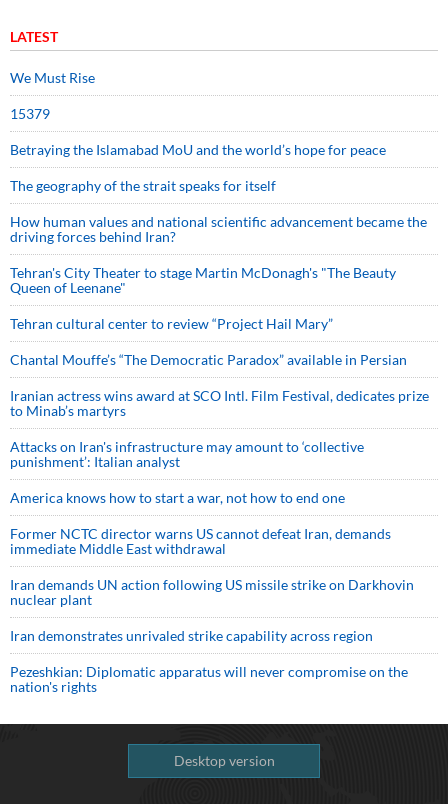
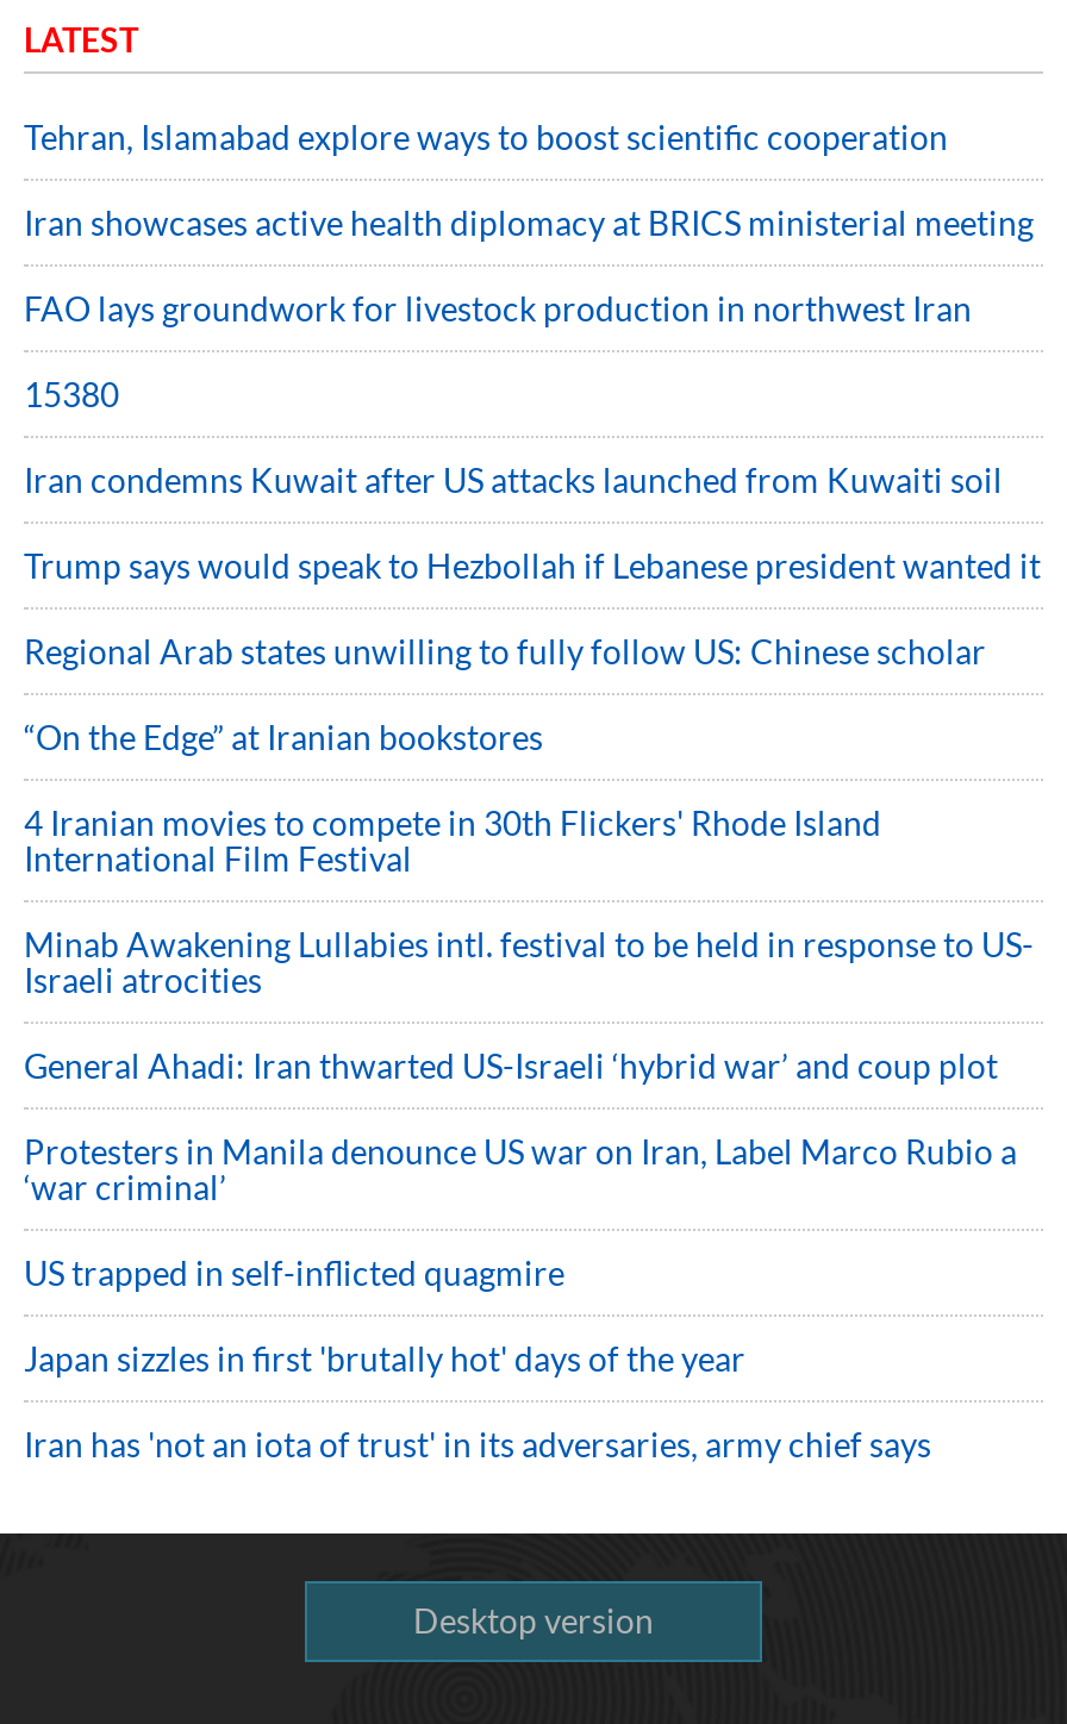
[10,69,95,86] We Must Rise -> [24,117,948,158] Tehran, Islamabad explore ways to boost scientific cooperation
[10,105,50,122] 15379 -> [24,203,1034,244] Iran showcases active health diplomacy at BRICS ministerial meeting
[10,141,386,158] Betraying the Islamabad MoU and the world’s hope for peace -> [24,289,972,329] FAO lays groundwork for livestock production in northwest Iran
[10,177,276,194] The geography of the strait speaks for itself -> [24,375,119,415] 15380
[10,213,427,245] How human values and national scientific advancement became the | driving forces behind Iran? -> [24,460,1003,501] Iran condemns Kuwait after US attacks launched from Kuwaiti soil
[10,264,396,296] Tehran's City Theater to stage Martin McDonagh's "The Beauty | Queen of Leenane" -> [24,546,1041,586] Trump says would speak to Hezbollah if Lebanese president wanted it
[10,315,333,332] Tehran cultural center to review “Project Hail Mary” -> [24,632,986,672] Regional Arab states unwilling to fully follow US: Chinese scholar
[10,351,407,368] Chantal Mouffe’s “The Democratic Paradox” available in Persian -> [24,717,543,758] “On the Edge” at Iranian bookstores
[10,387,429,419] Iranian actress wins award at SCO Intl. Film Festival, dedicates prize | to Minab’s martyrs -> [24,803,881,879] 4 Iranian movies to compete in 30th Flickers' Rhode Island | International Film Festival
[10,438,364,470] Attacks on Iran's infrastructure may amount to ‘collective | punishment’: Italian analyst -> [24,925,1034,1001] Minab Awakening Lullabies intl. festival to be held in response to US- | Israeli atrocities
[10,489,345,506] America knows how to start a war, not how to end one -> [24,1046,998,1087] General Ahadi: Iran thwarted US-Israeli ‘hybrid war’ and coup plot
[10,525,391,557] Former NCTC director warns US cannot defeat Iran, demands | immediate Middle East withdrawal -> [24,1132,1017,1208] Protesters in Manila denounce US war on Iran, Label Marco Rubio a | ‘war criminal’
[10,576,414,608] Iran demands UN action following US missile strike on Darkhovin | nuclear plant -> [24,1253,572,1294] US trapped in self-inflicted quagmire
[10,627,373,644] Iran demonstrates unrivaled strike capability across region -> [24,1339,745,1379] Japan sizzles in first 'brutally hot' days of the year
[10,663,408,695] Pezeshkian: Diplomatic apparatus will never compromise on the | nation's rights -> [24,1425,938,1465] Iran has 'not an iota of trust' in its adversaries, army chief says

